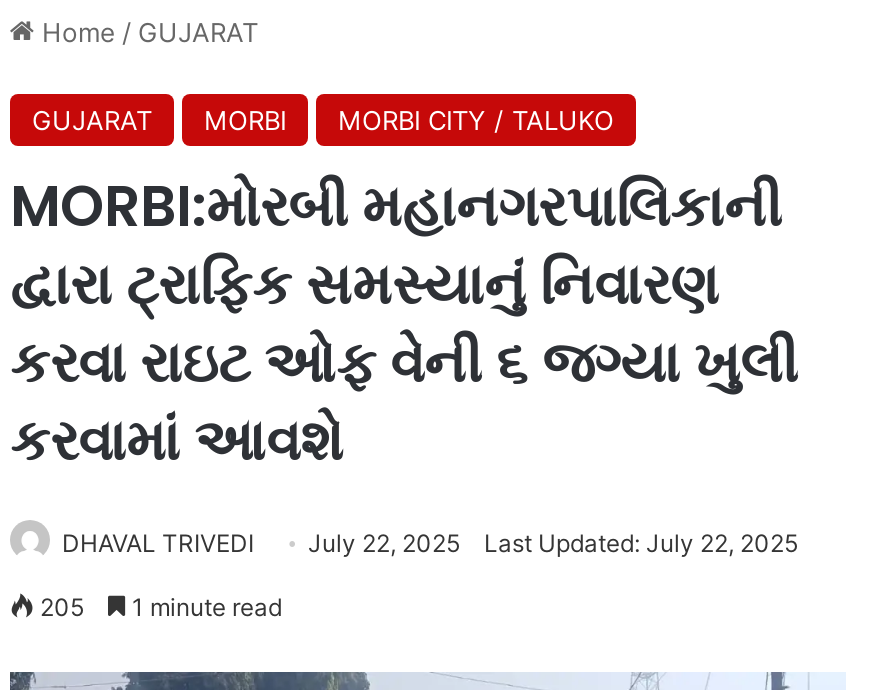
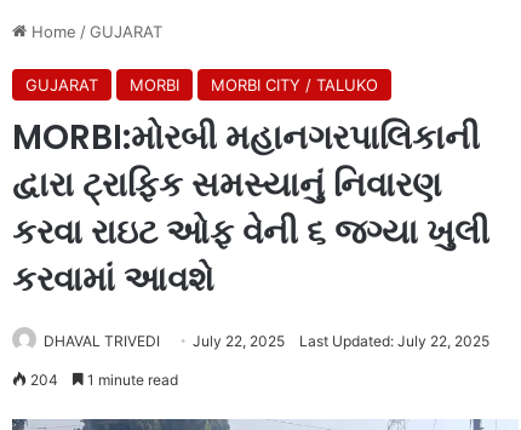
[34,591,282,621] 205 1 minute read -> [27,370,178,388] 204 1 minute read

